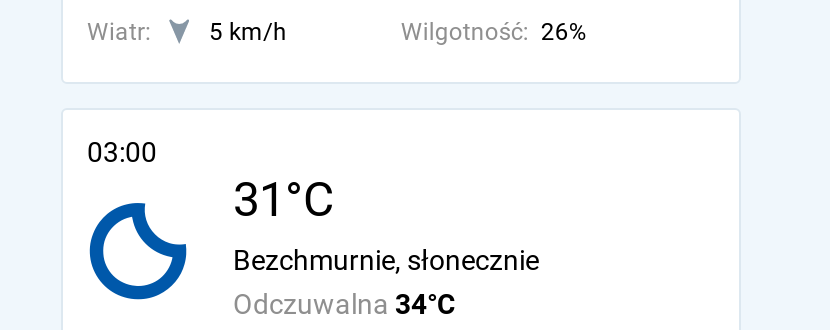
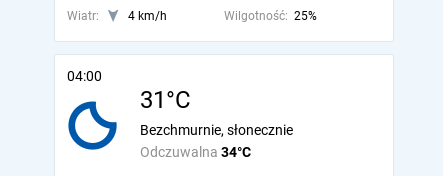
[209,18,287,46] 5 km/h -> [128,9,167,23] 4 km/h
[401,18,587,46] Wilgotność: 26% -> [224,9,317,23] Wilgotność: 25%
[87,136,157,168] 03:00 -> [67,68,102,84] 04:00

